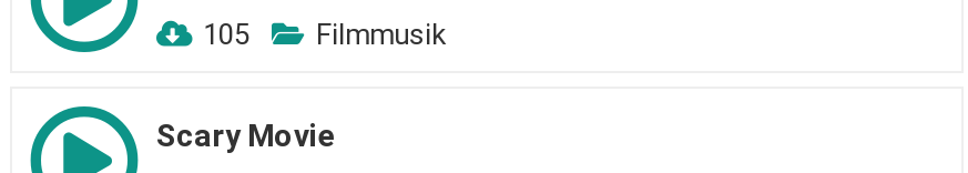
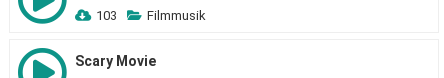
[203,18,447,51] 105 Filmmusik -> [96,8,206,23] 103 Filmmusik

